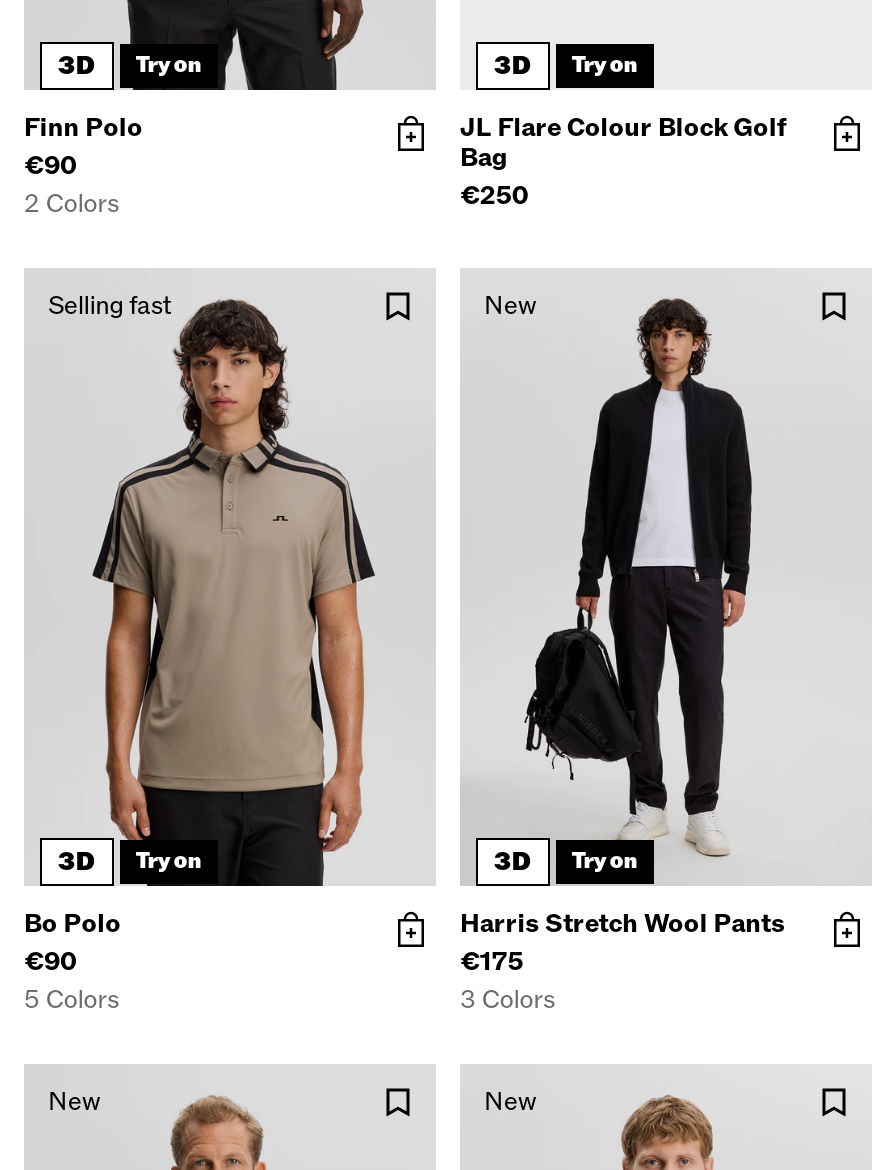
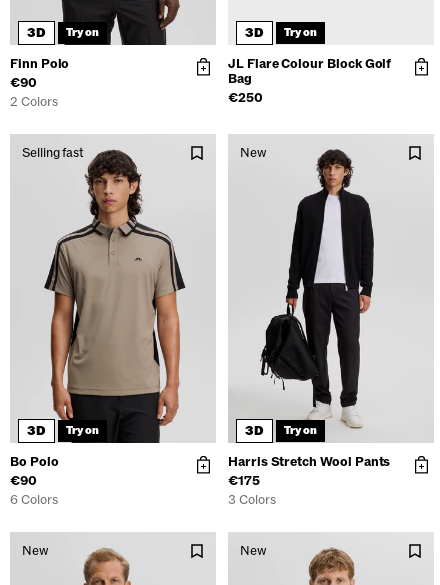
[24,982,119,1018] 5 Colors -> [10,491,57,509] 6 Colors

